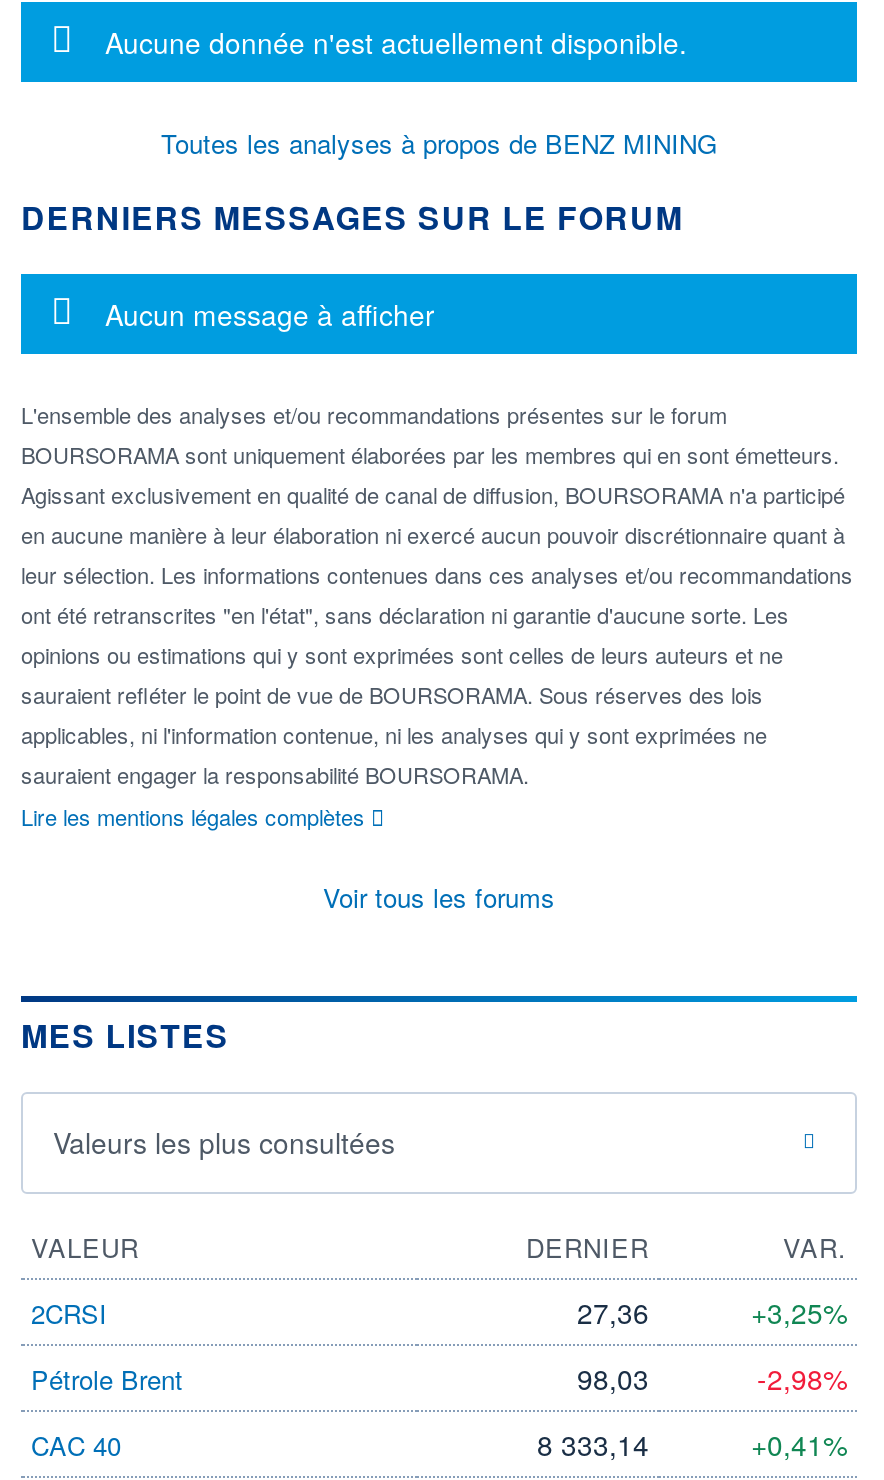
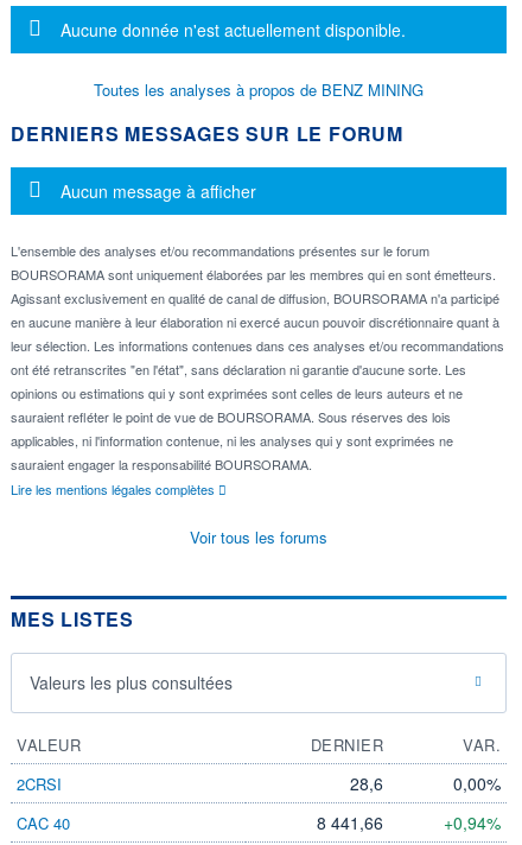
[31,1292,847,1398] 27,36 | +3,25% | Pétrole Brent | 98,03 | -2,98% -> [350,771,501,795] 28,6 | 0,00%
[537,1424,847,1464] 8 333,14 | +0,41% -> [317,811,501,834] 8 441,66 | +0,94%

